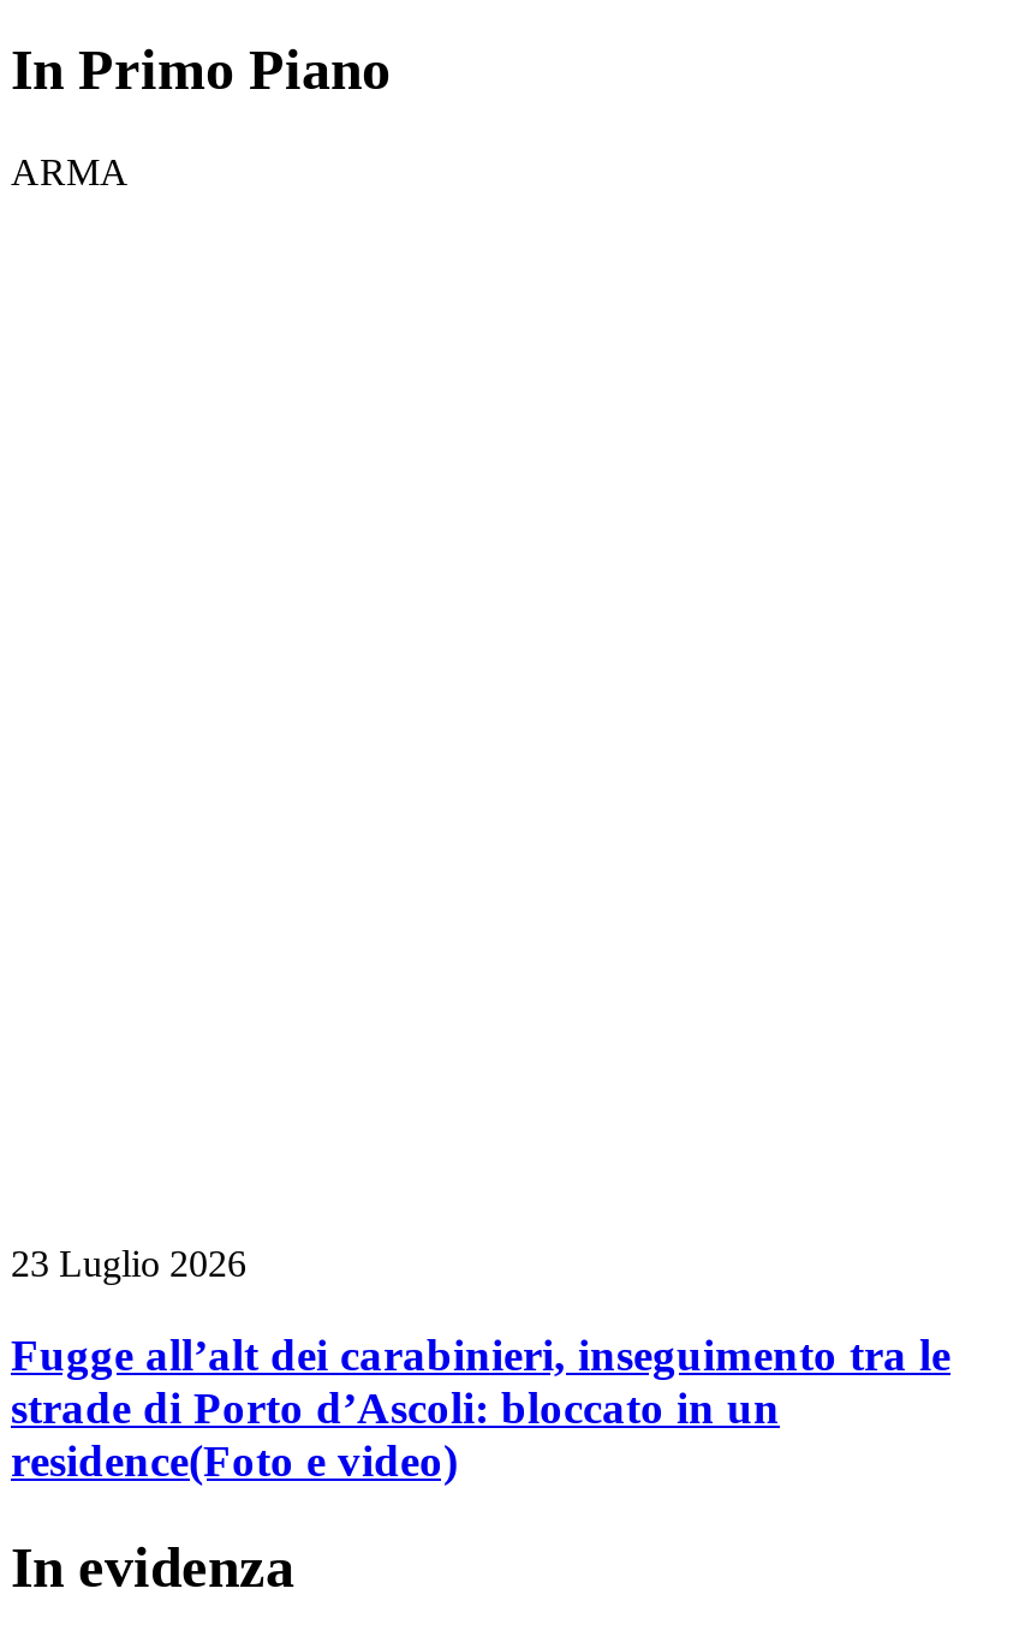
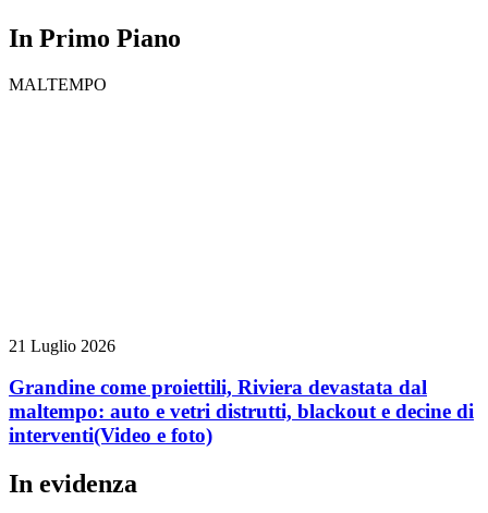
[11,150,129,191] ARMA -> [9,75,107,93] MALTEMPO
[11,1242,246,1283] 23 Luglio 2026 -> [9,336,115,355] 21 Luglio 2026
[11,1330,950,1486] Fugge all’alt dei carabinieri, inseguimento tra le | strade di Porto d’Ascoli: bloccato in un | residence(Foto e video) -> [9,376,474,447] Grandine come proiettili, Riviera devastata dal | maltempo: auto e vetri distrutti, blackout e decine di | interventi(Video e foto)

